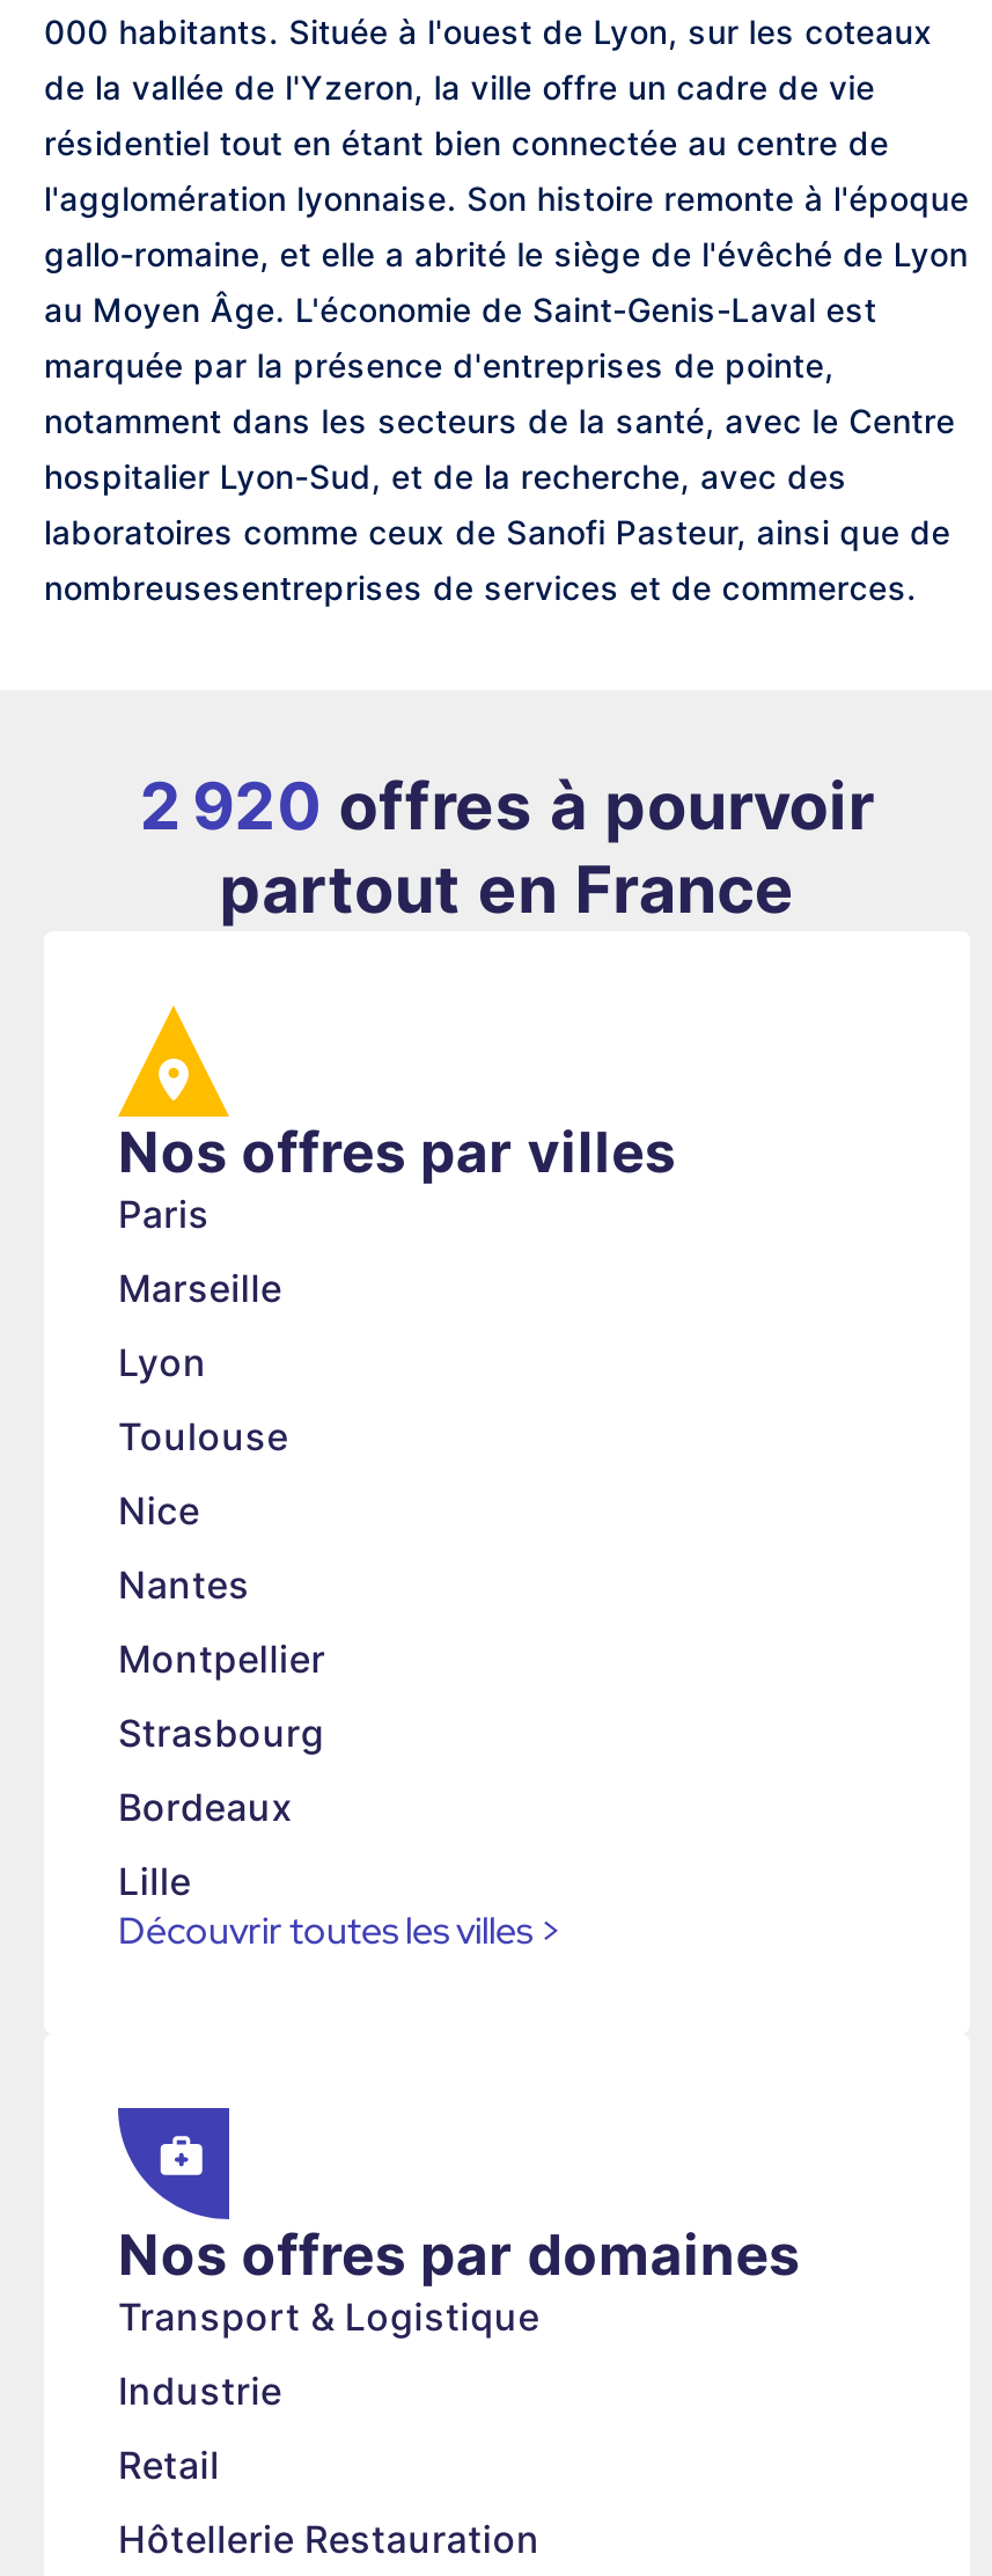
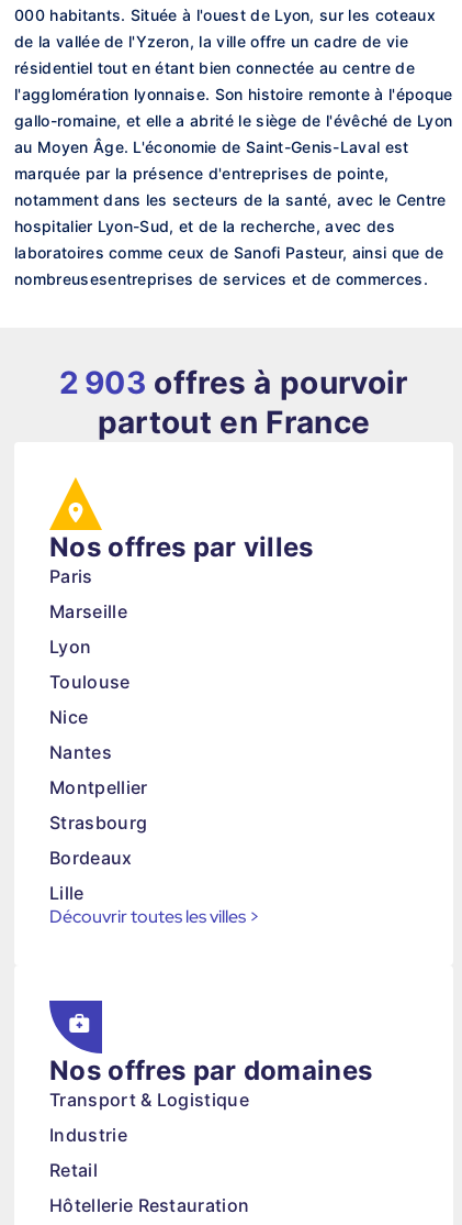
[140,767,874,846] 2 920 offres à pourvoir -> [60,364,408,401] 2 903 offres à pourvoir

